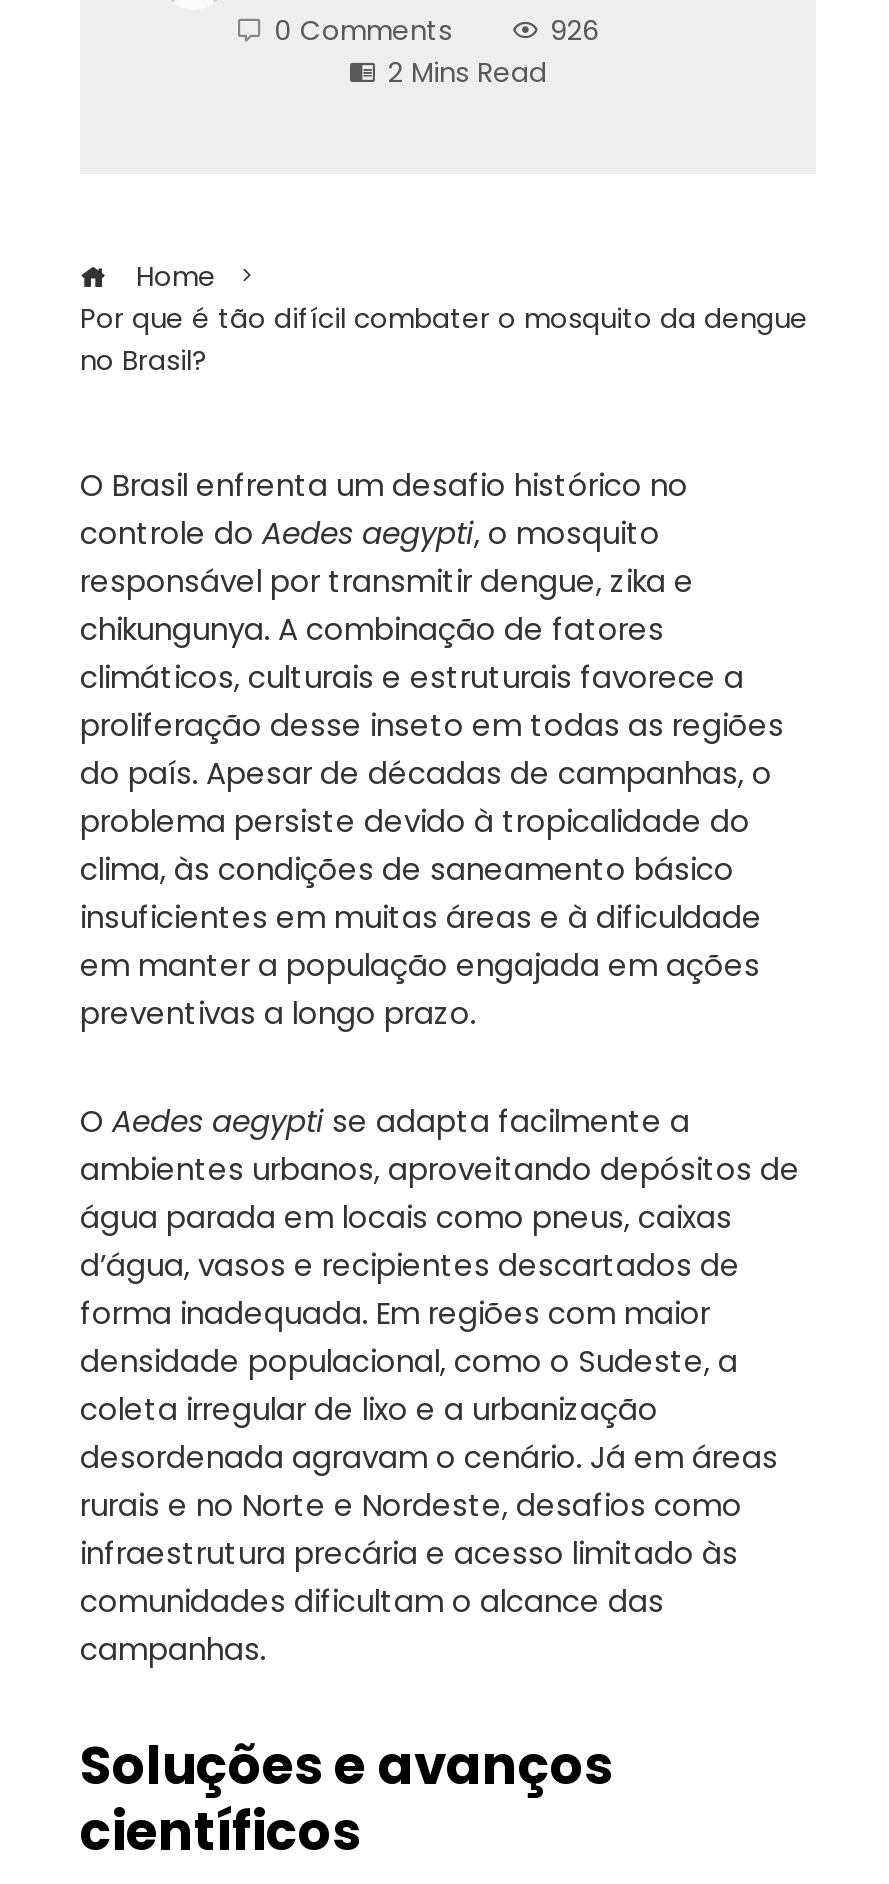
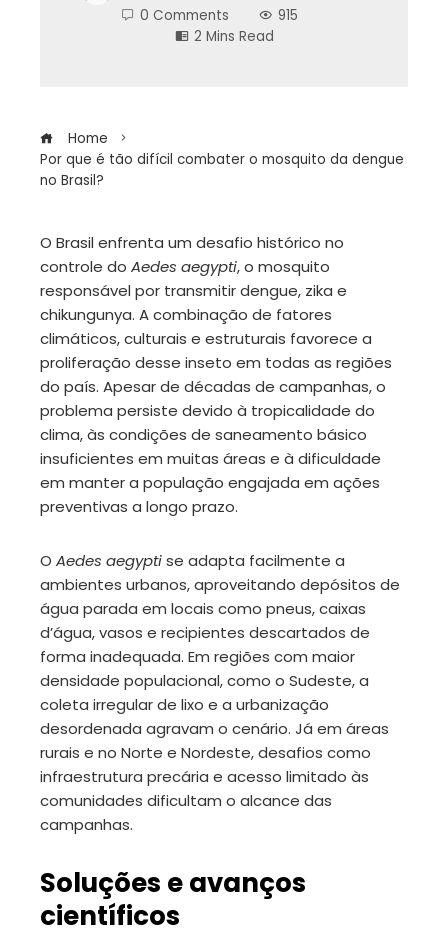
[550,12,600,50] 926 -> [277,6,297,25] 915

